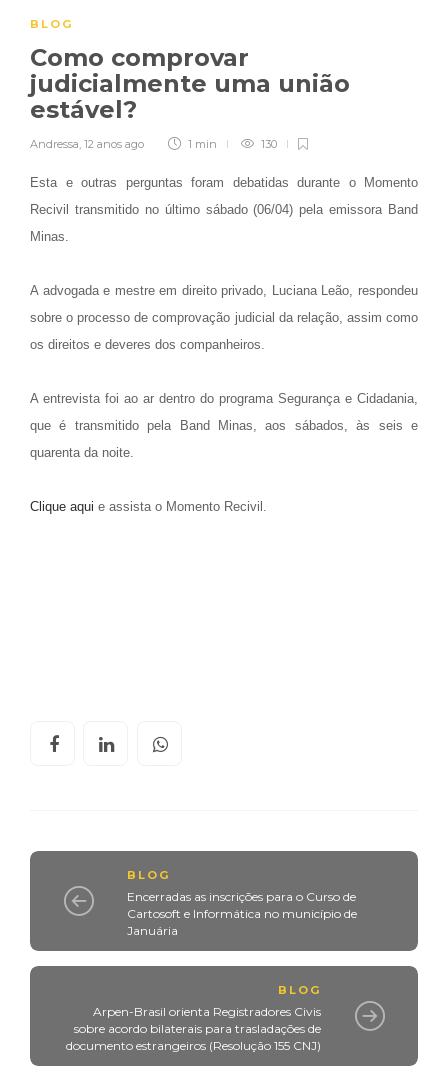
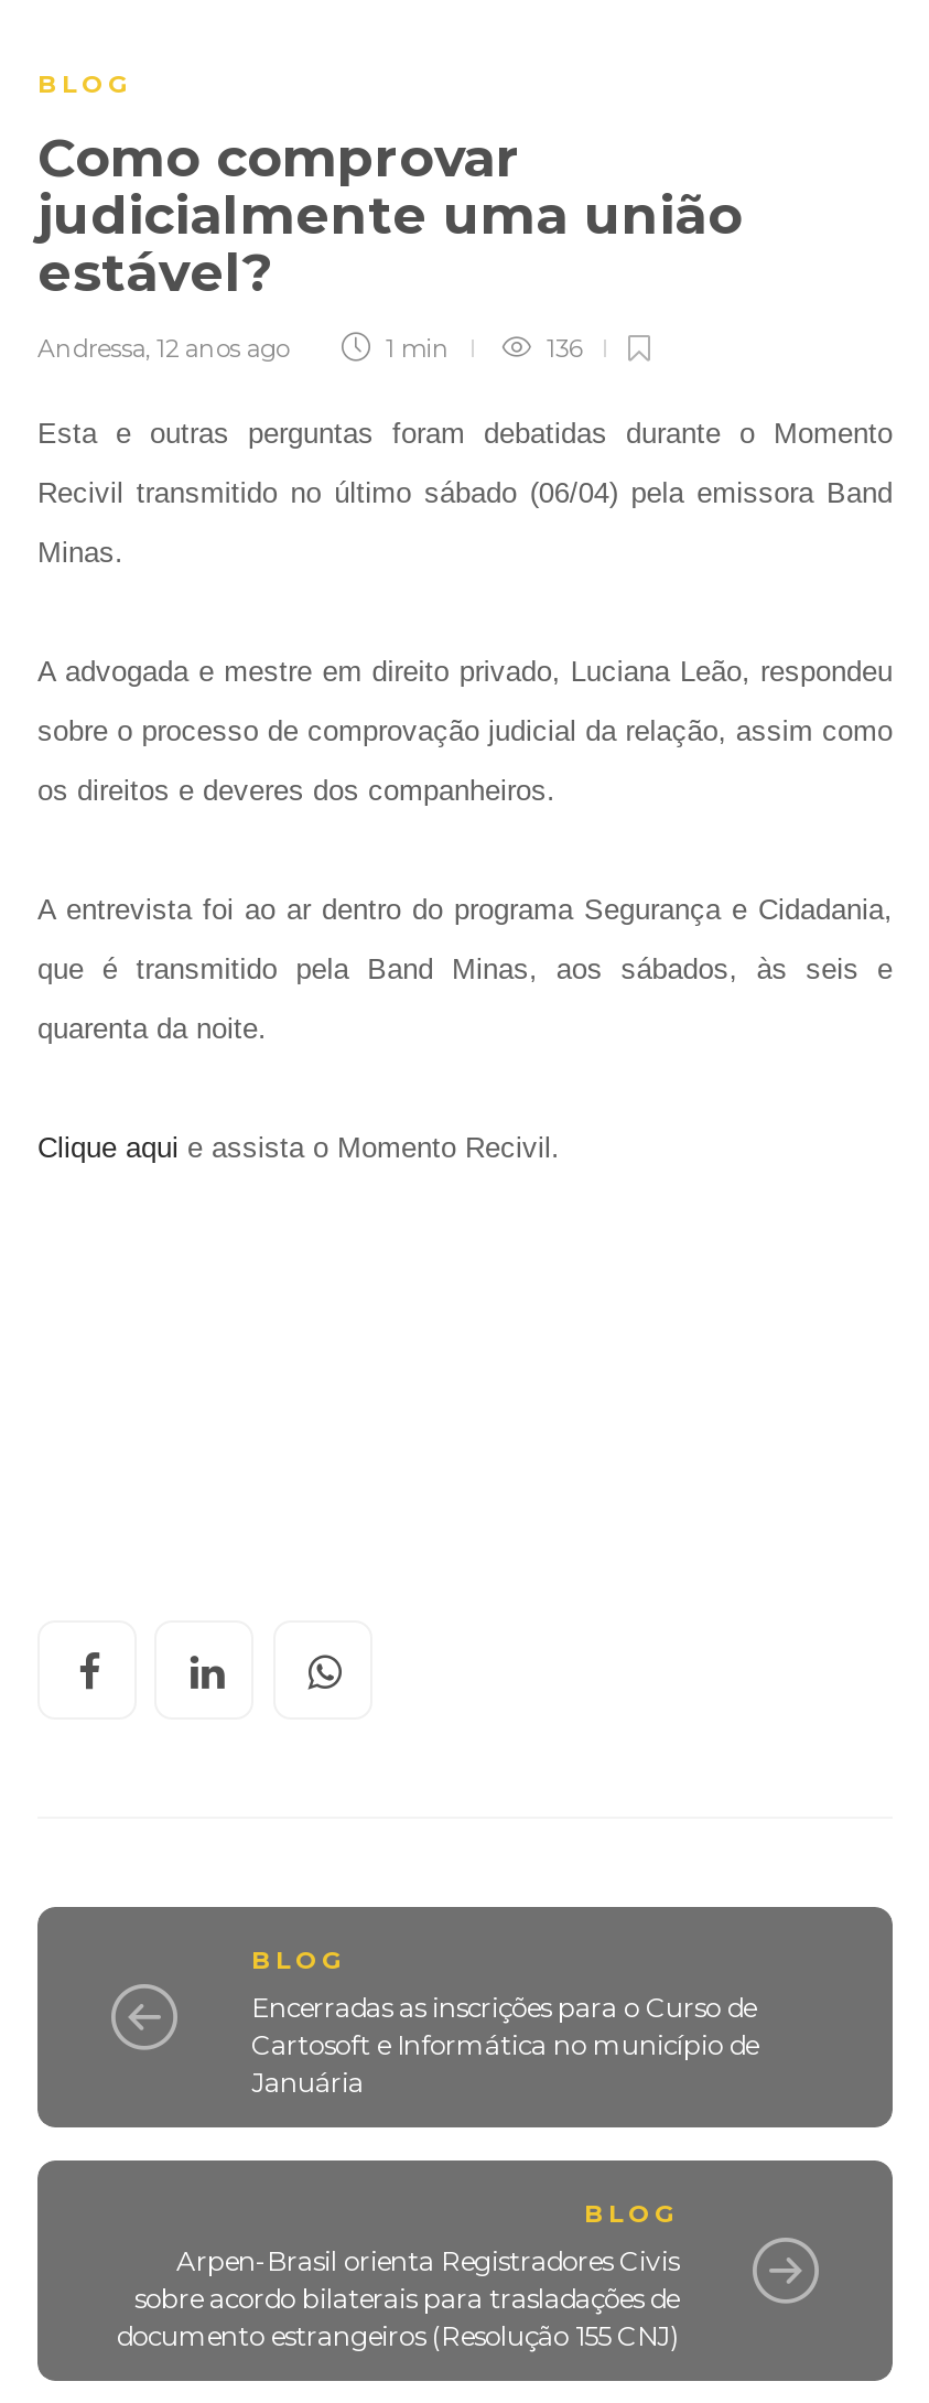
[258,137,277,151] 130 -> [540,333,582,364] 136

